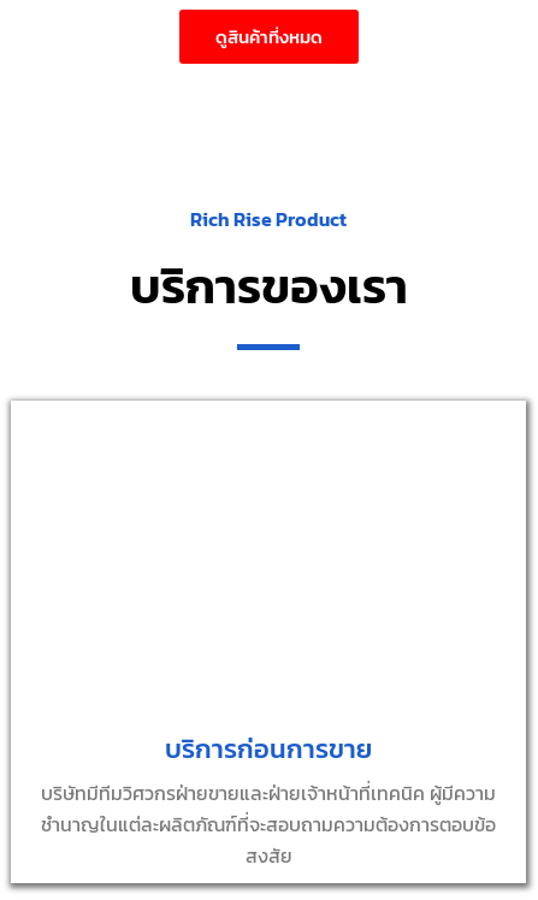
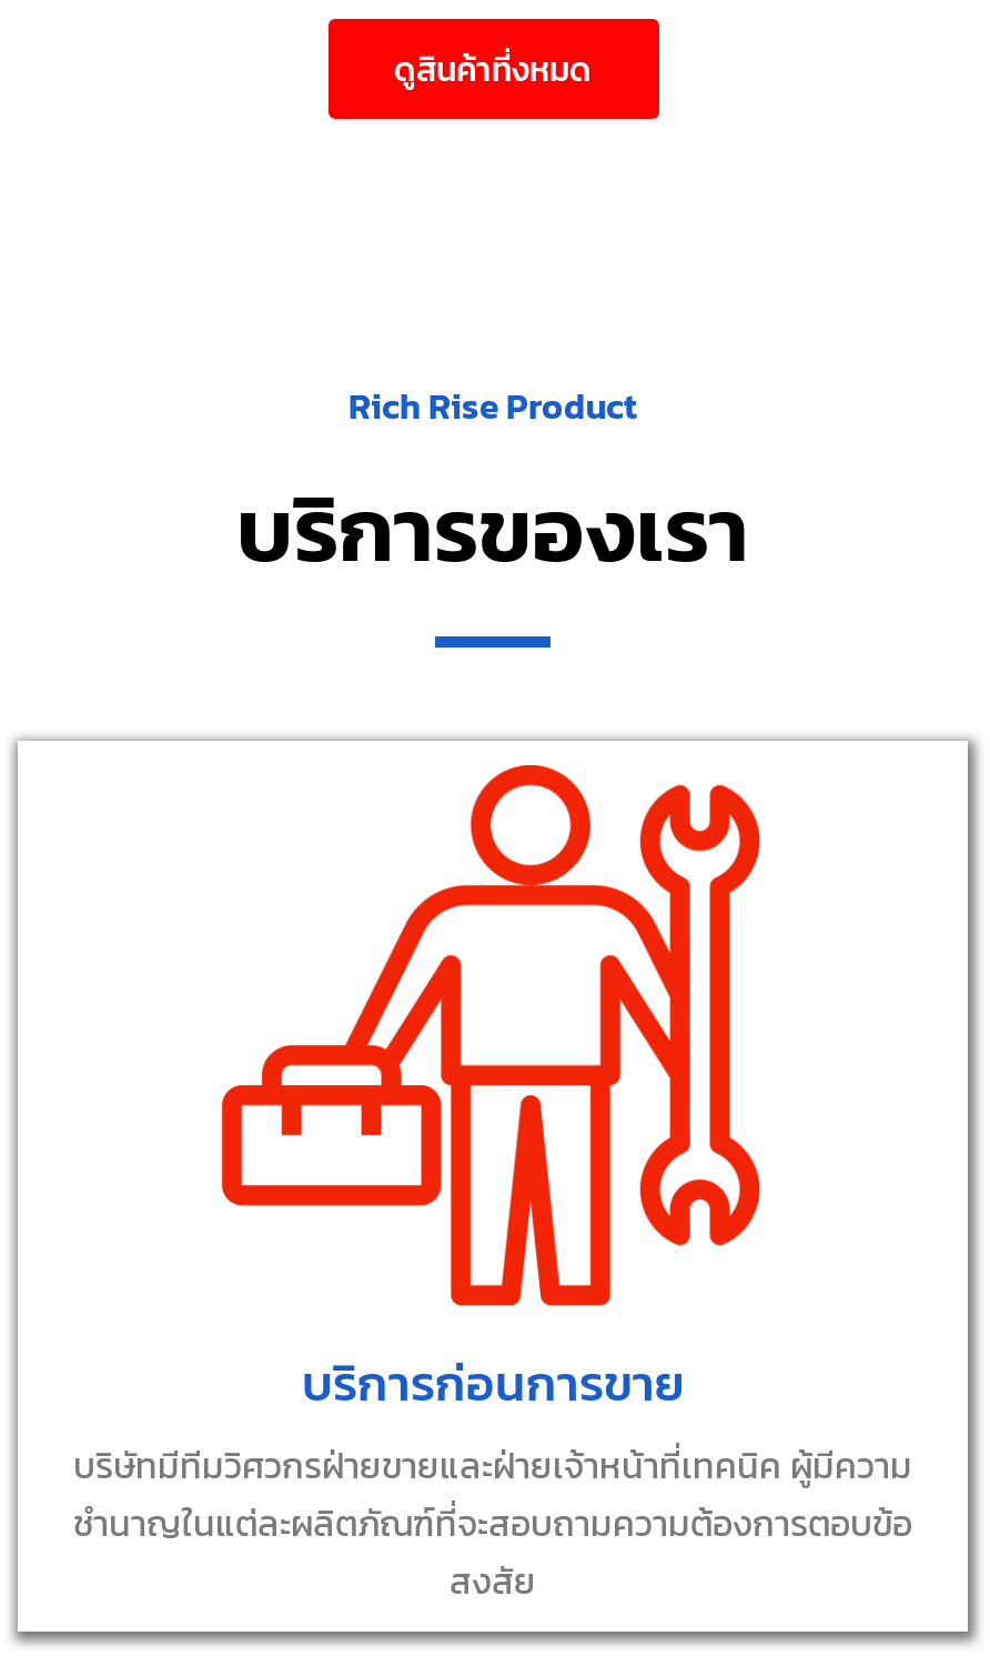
none -> [220,762,761,1308] [image]

